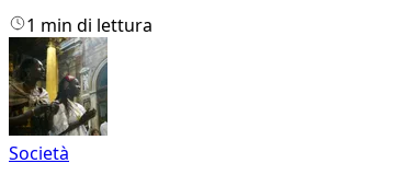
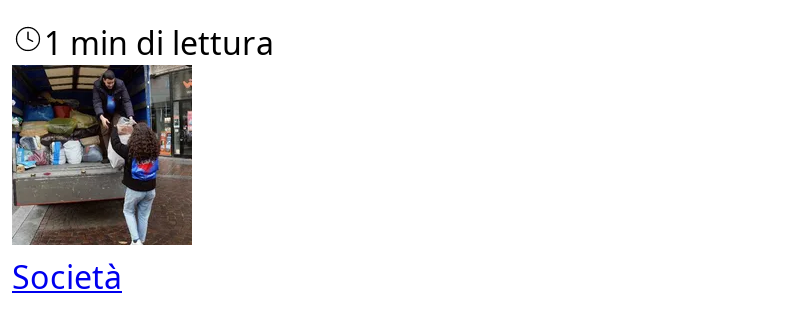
[8,36,108,137] [image] -> [10,62,192,246] [image]

